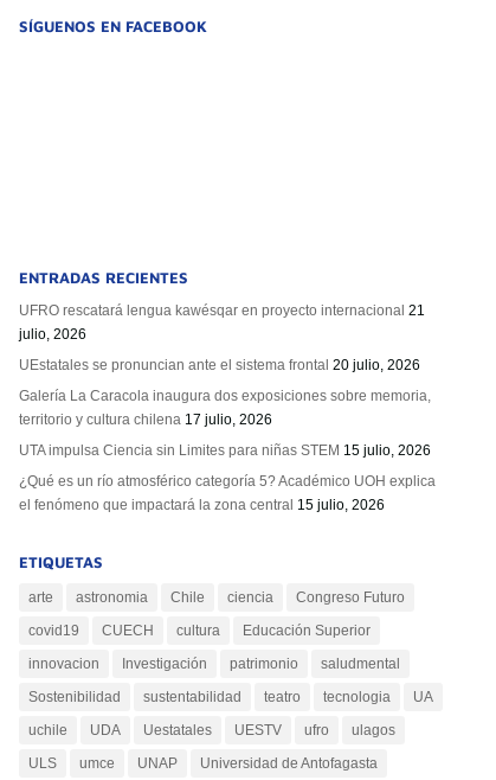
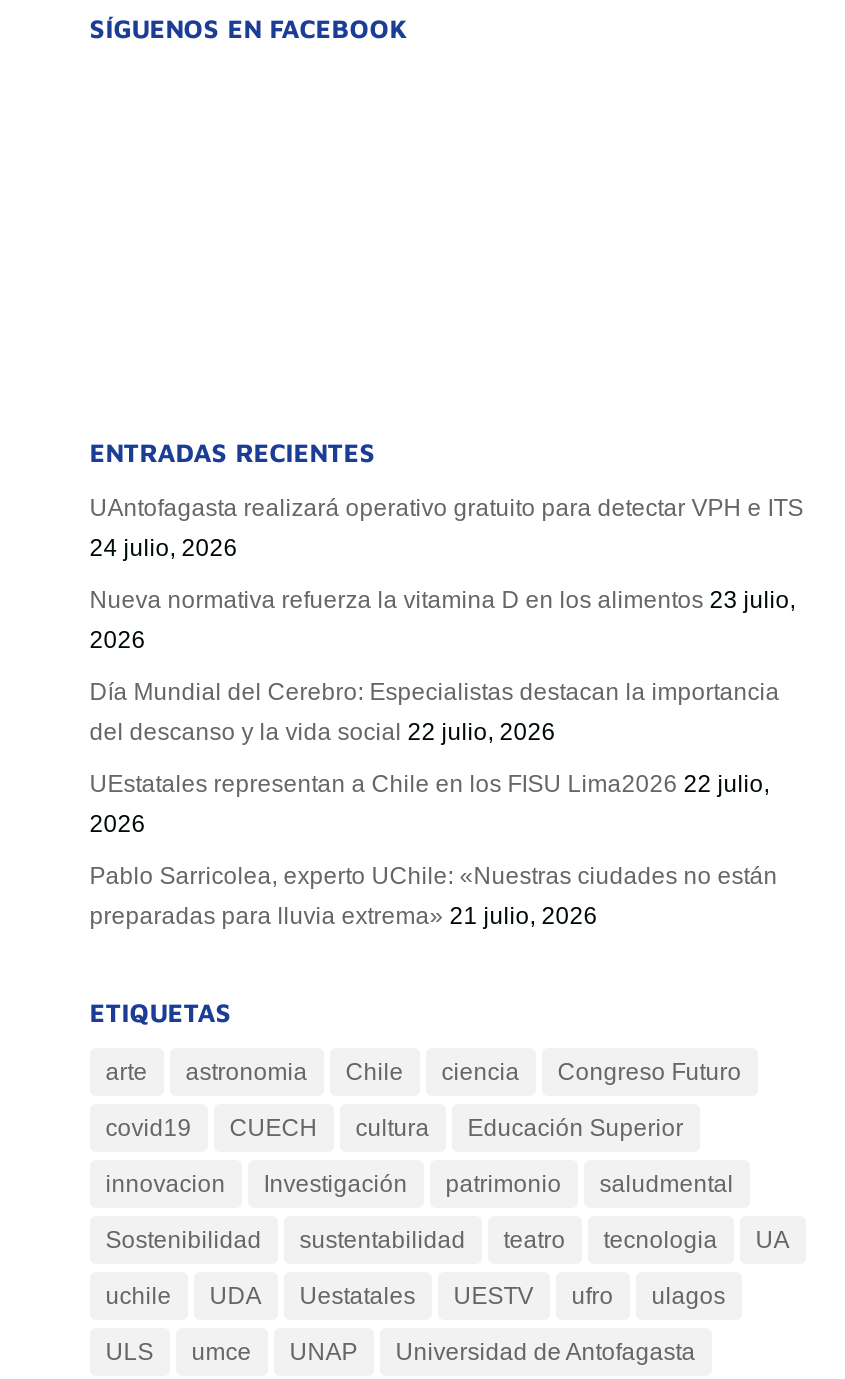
[19,302,425,343] UFRO rescatará lengua kawésqar en proyecto internacional 21 | julio, 2026 -> [90,493,804,561] UAntofagasta realizará operativo gratuito para detectar VPH e ITS | 24 julio, 2026
[19,357,420,373] UEstatales se pronuncian ante el sistema frontal 20 julio, 2026 -> [90,585,796,653] Nueva normativa refuerza la vitamina D en los alimentos 23 julio, | 2026
[19,388,431,428] Galería La Caracola inaugura dos exposiciones sobre memoria, | territorio y cultura chilena 17 julio, 2026 -> [90,677,780,745] Día Mundial del Cerebro: Especialistas destacan la importancia | del descanso y la vida social 22 julio, 2026
[19,442,431,459] UTA impulsa Ciencia sin Limites para niñas STEM 15 julio, 2026 -> [90,769,770,837] UEstatales representan a Chile en los FISU Lima2026 22 julio, | 2026
[19,473,435,513] ¿Qué es un río atmosférico categoría 5? Académico UOH explica | el fenómeno que impactará la zona central 15 julio, 2026 -> [90,861,778,929] Pablo Sarricolea, experto UChile: «Nuestras ciudades no están | preparadas para lluvia extrema» 21 julio, 2026

